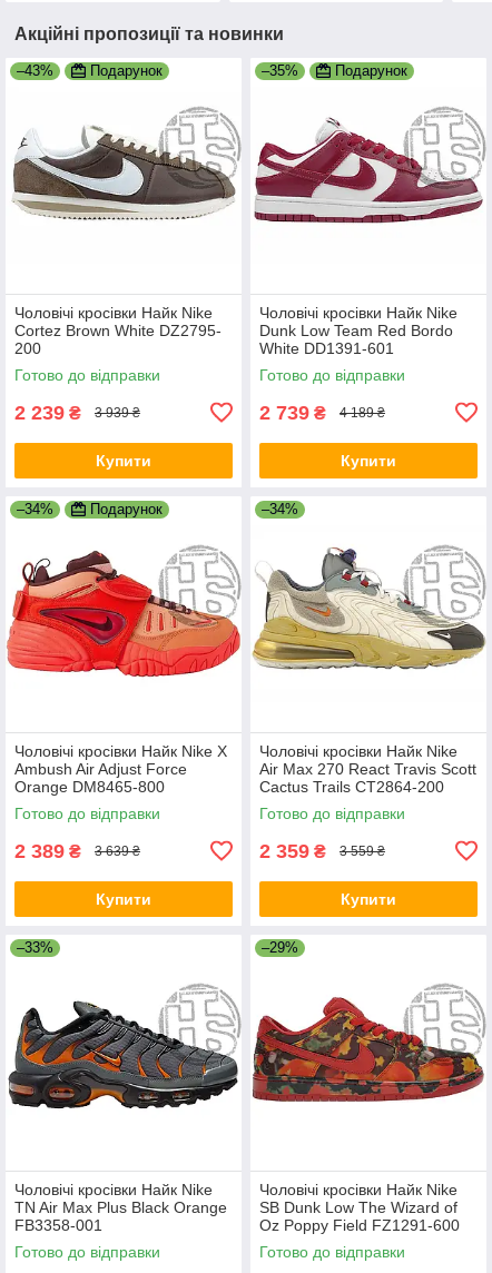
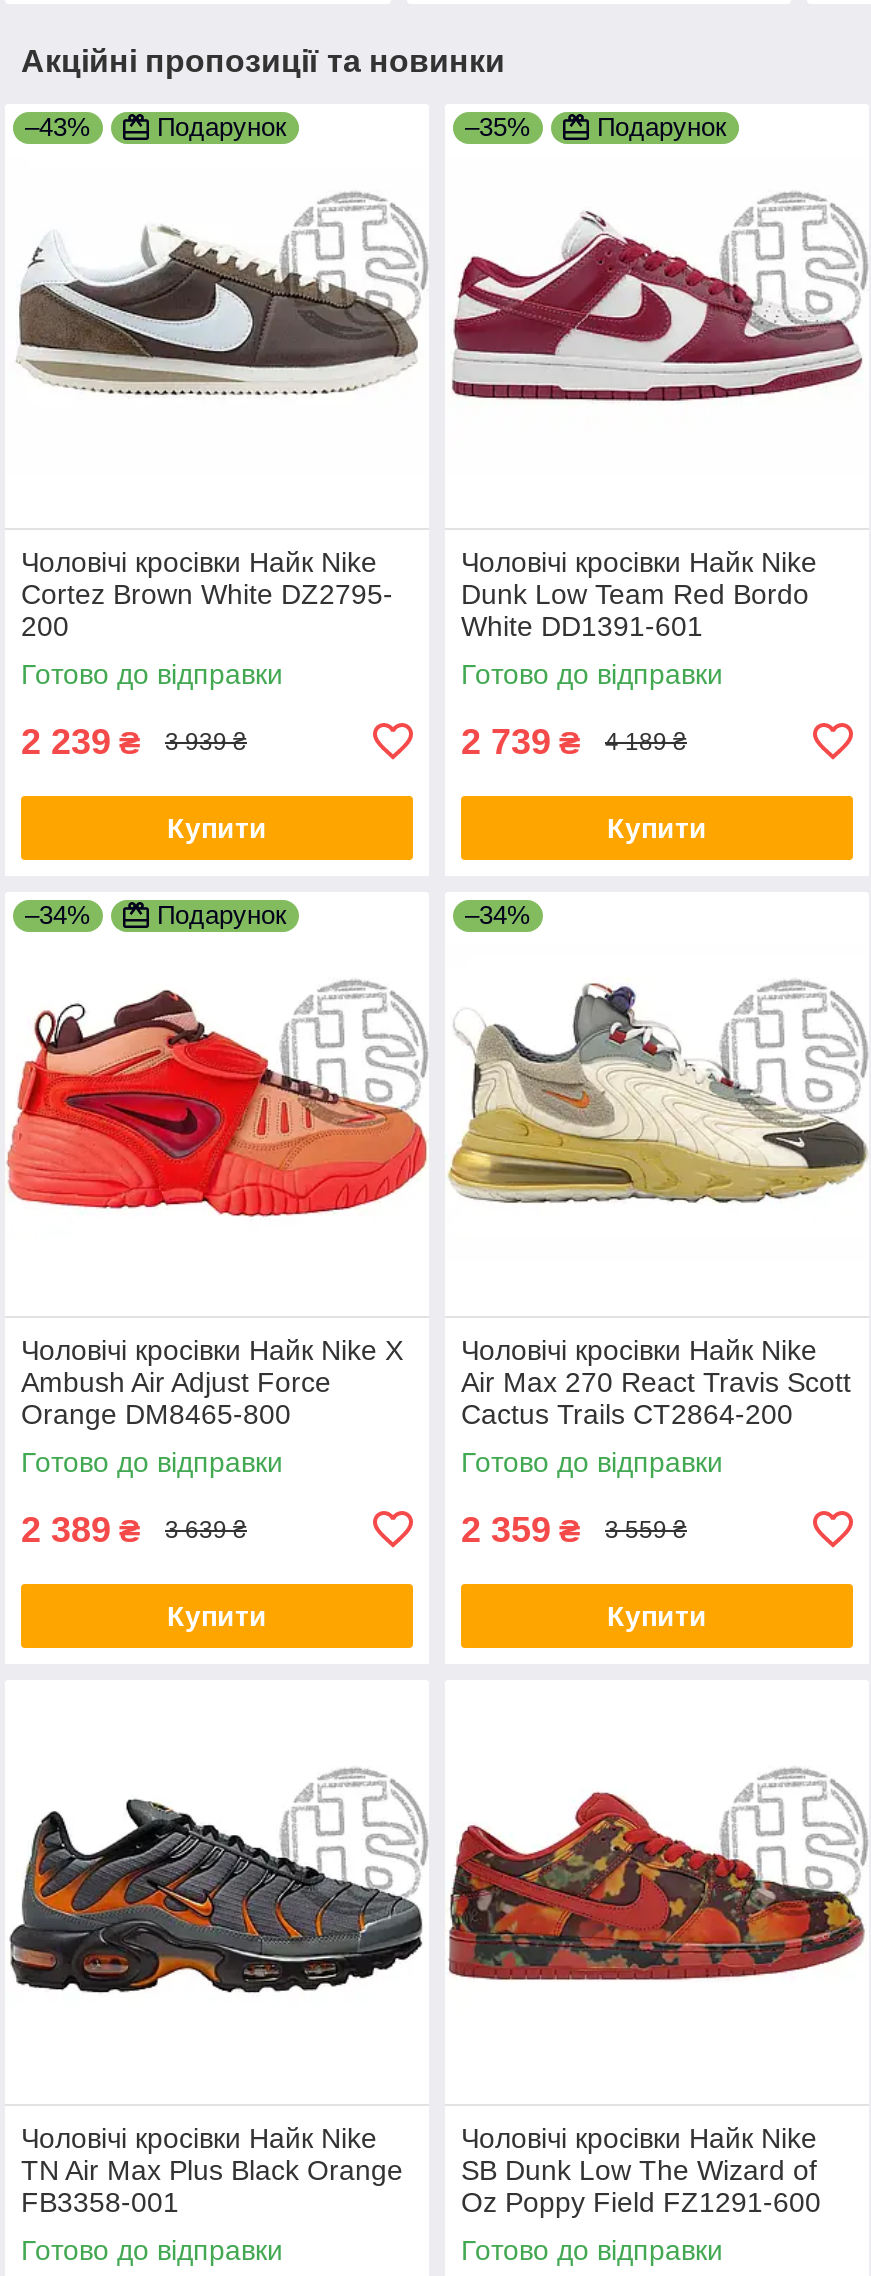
[17,939,53,956] –33% -> none
[262,939,298,956] –29% -> none

